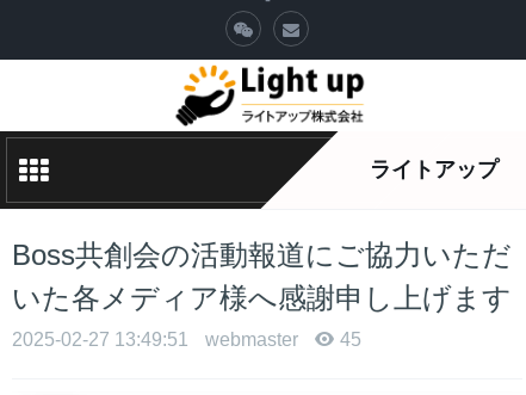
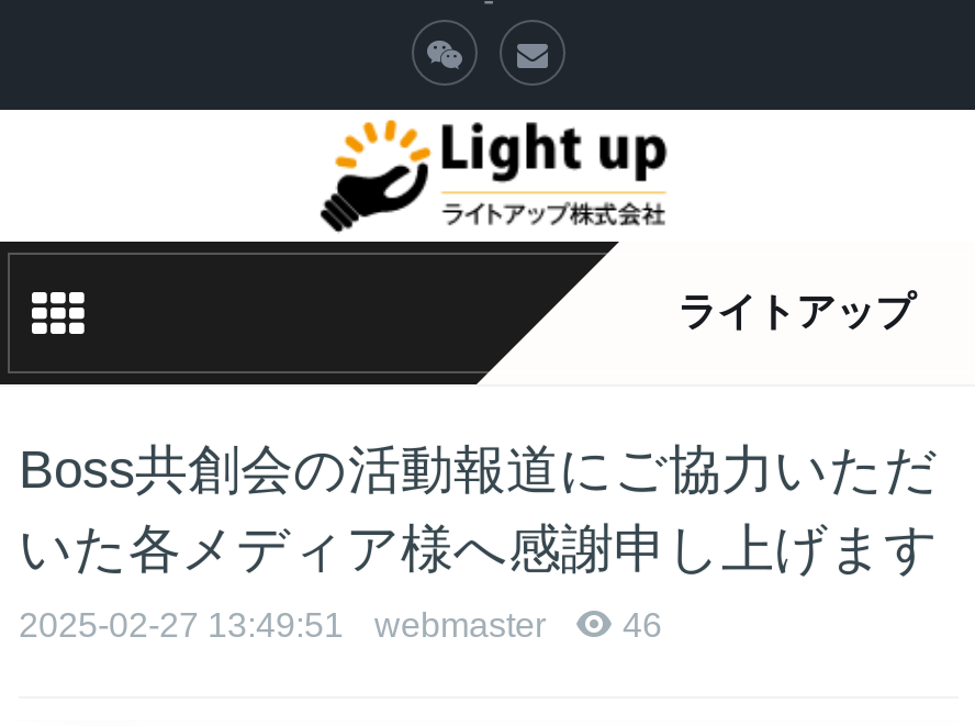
[340,329,361,350] 45 -> [623,606,662,644] 46

